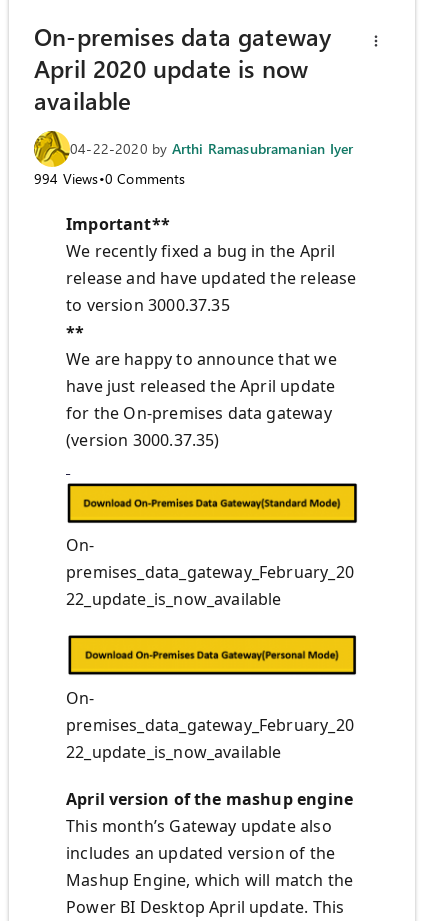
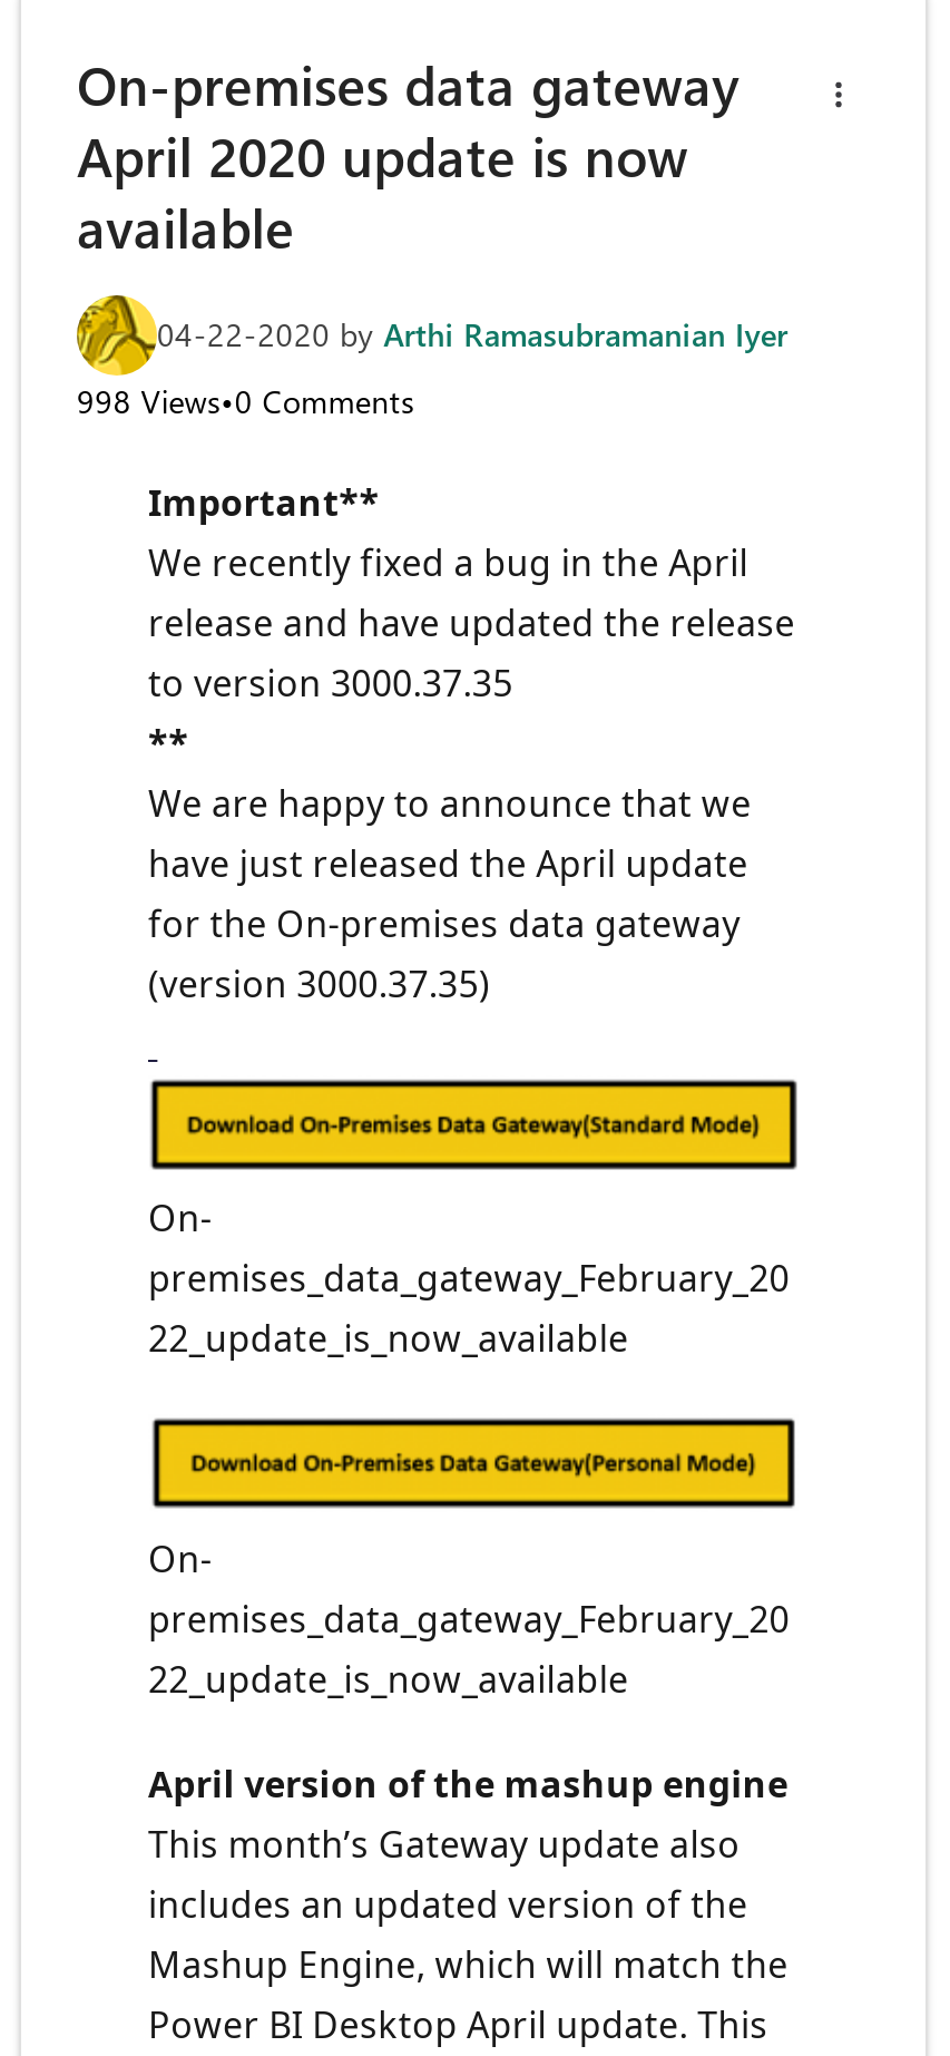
[34,169,186,188] 994 Views•0 Comments -> [77,381,415,423] 998 Views•0 Comments

